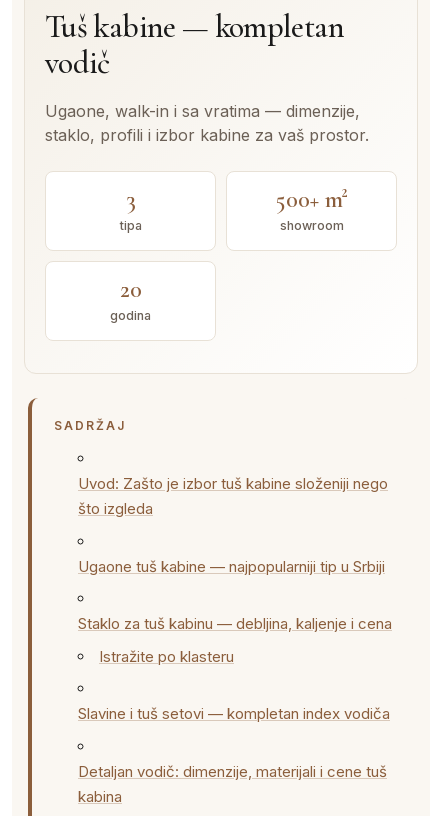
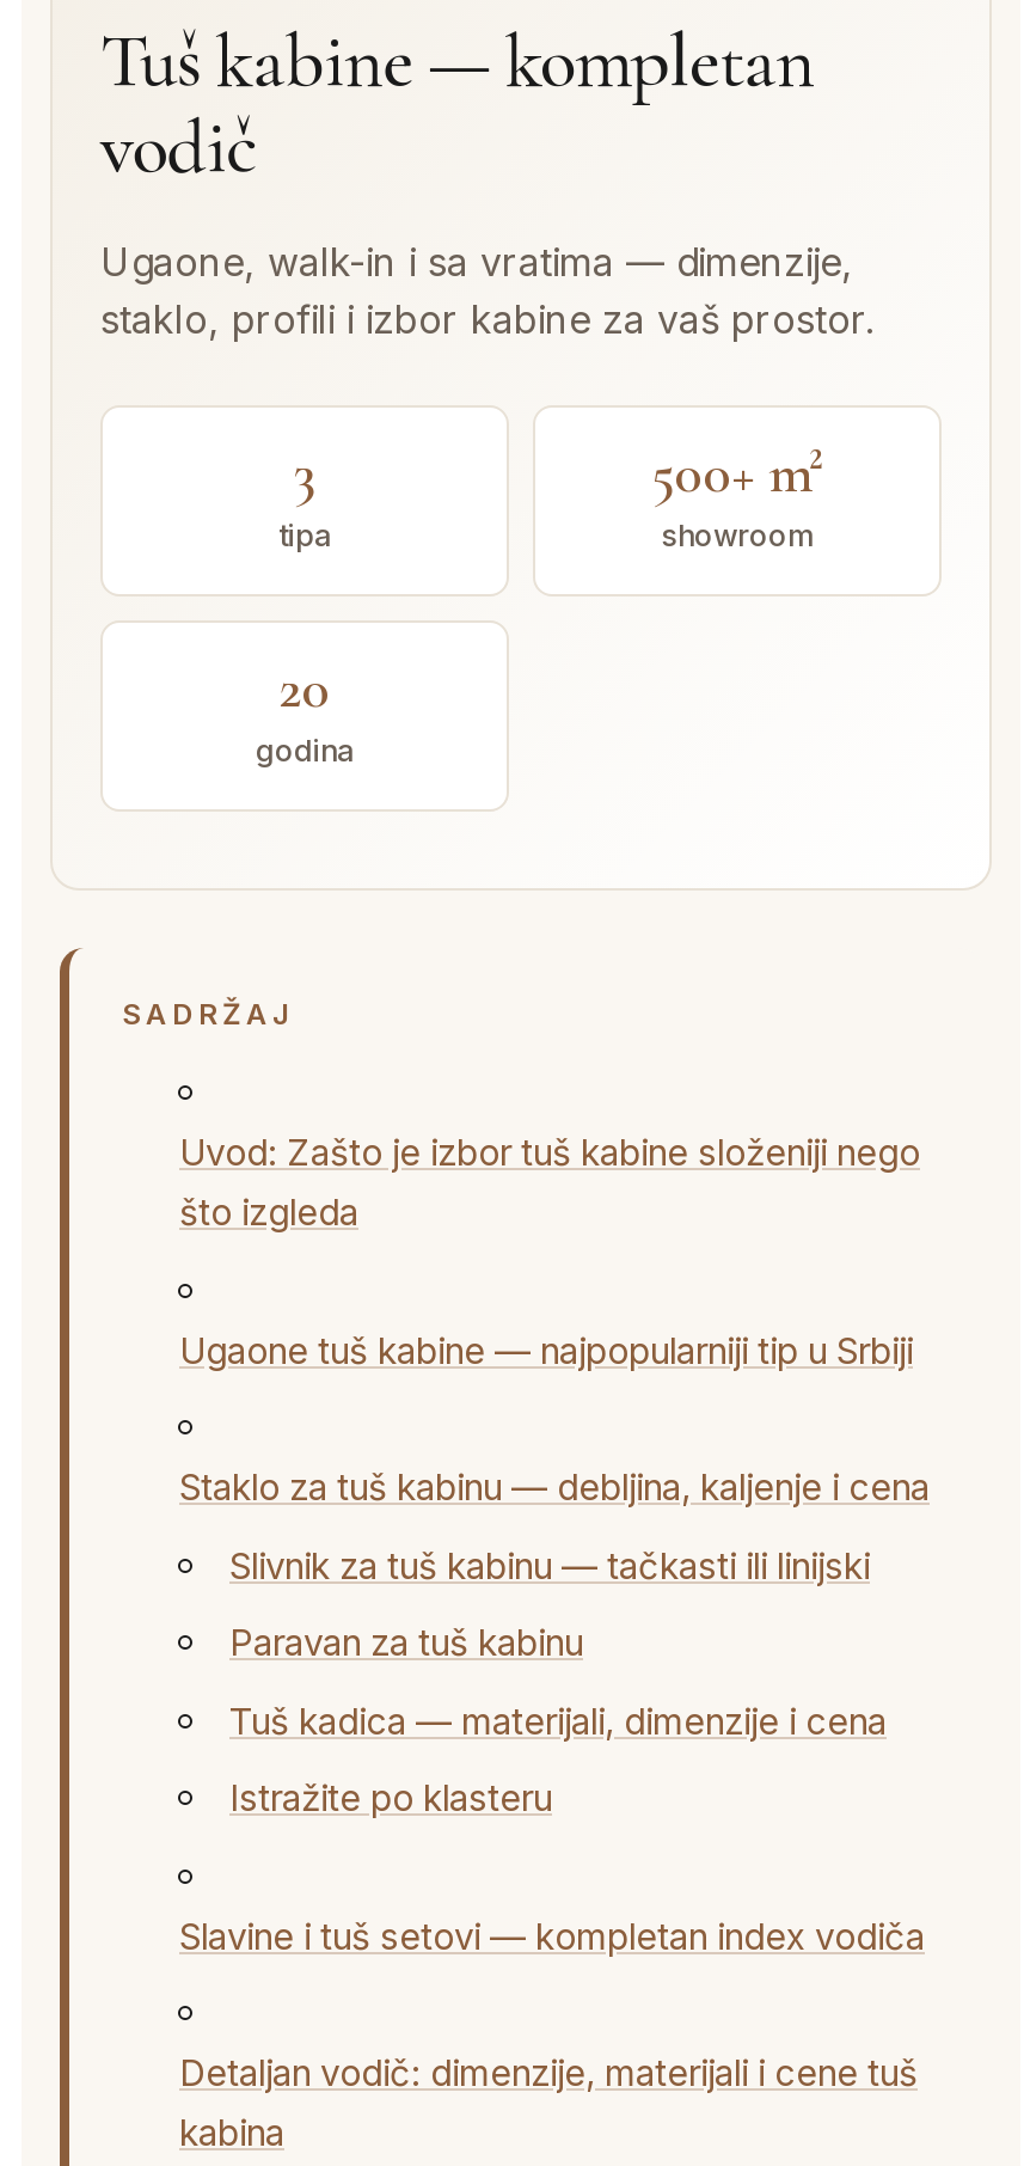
none -> [229,1542,887,1743] Slivnik za tuš kabinu — tačkasti ili linijski | Paravan za tuš kabinu | Tuš kadica — materijali, dimenzije i cena

